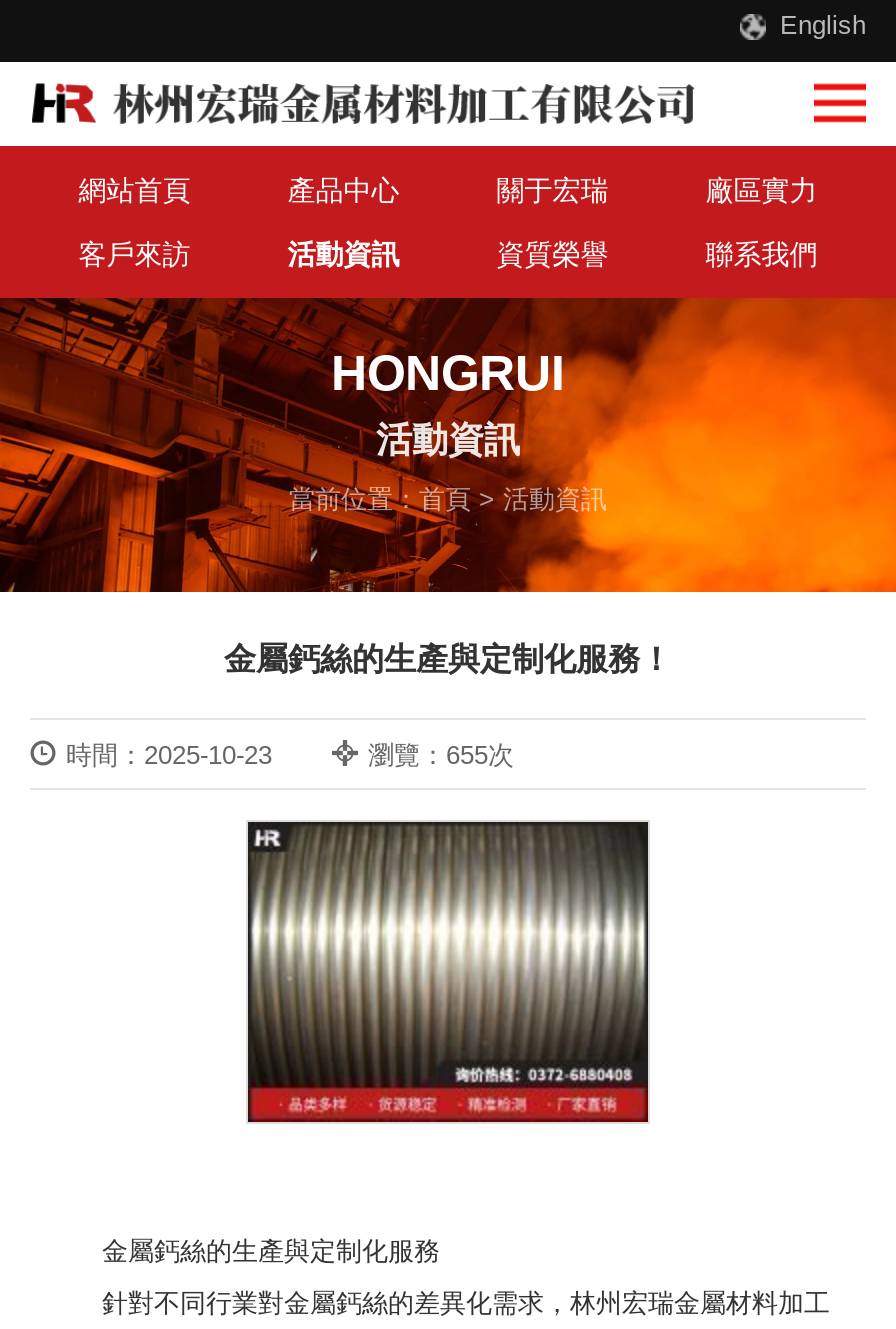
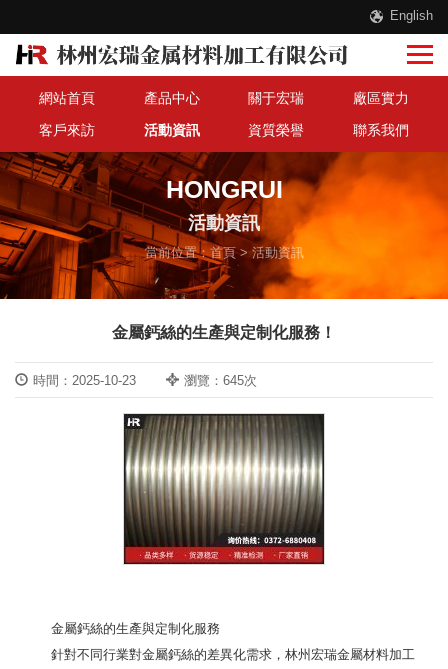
[368,740,514,770] 瀏覽：655次 -> [184,373,257,388] 瀏覽：645次

